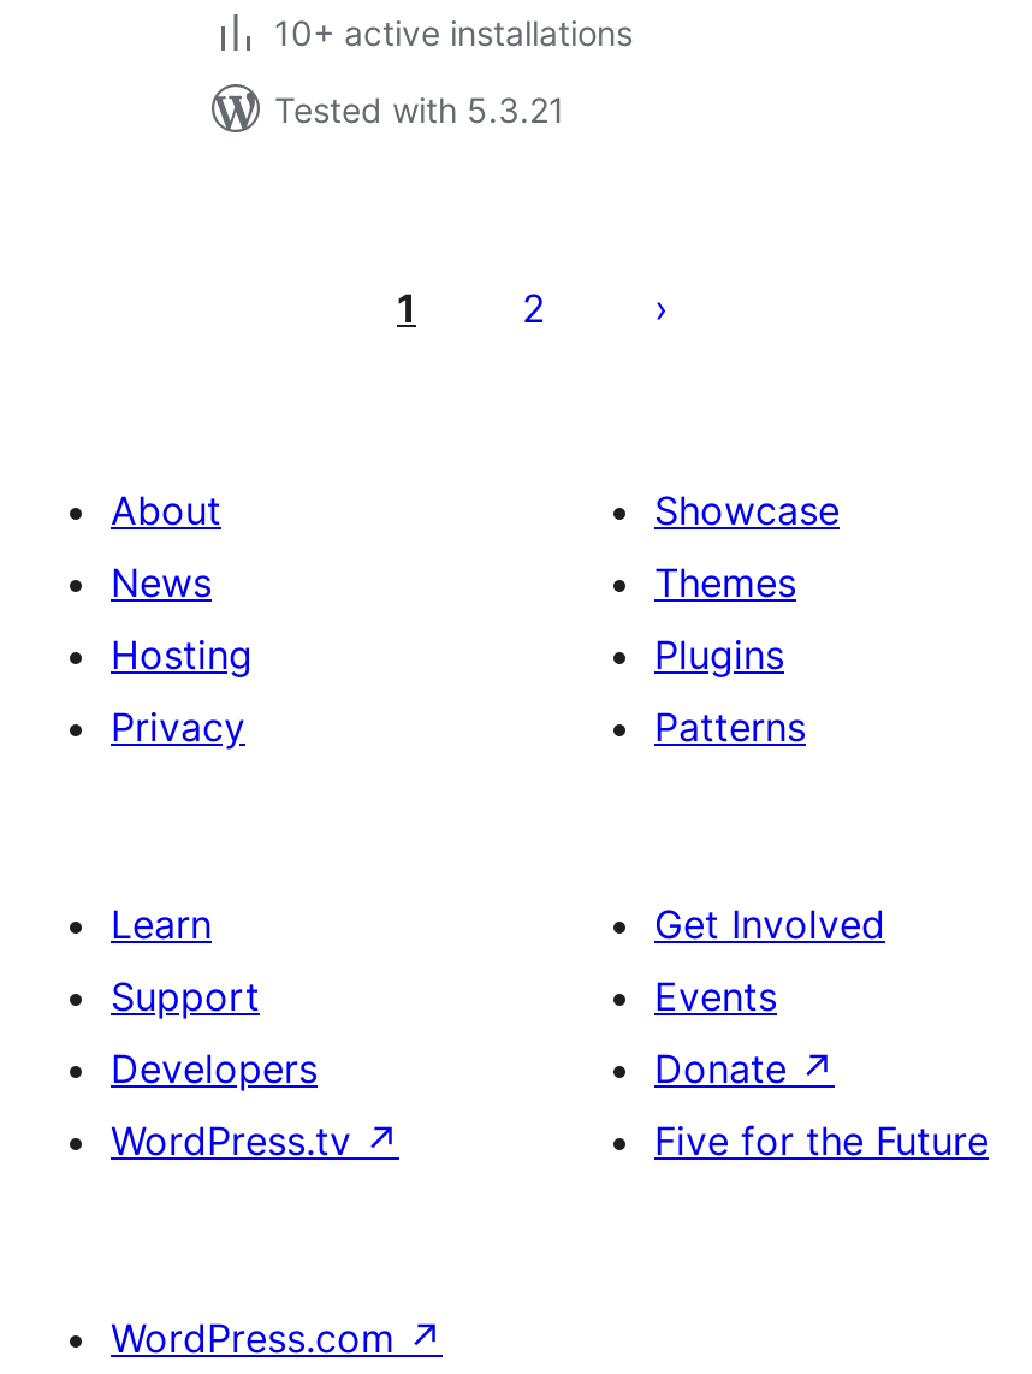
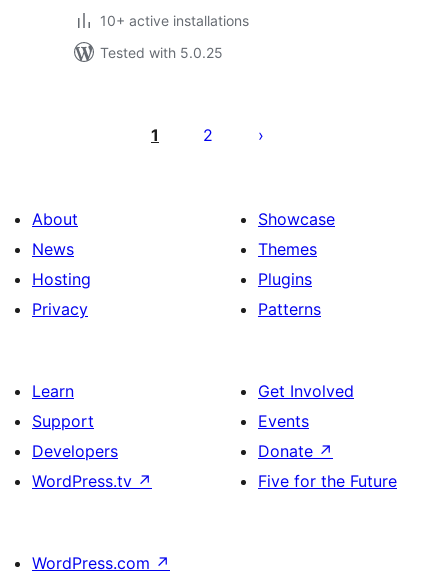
[274,89,565,130] Tested with 5.3.21 -> [100,44,223,61] Tested with 5.0.25

